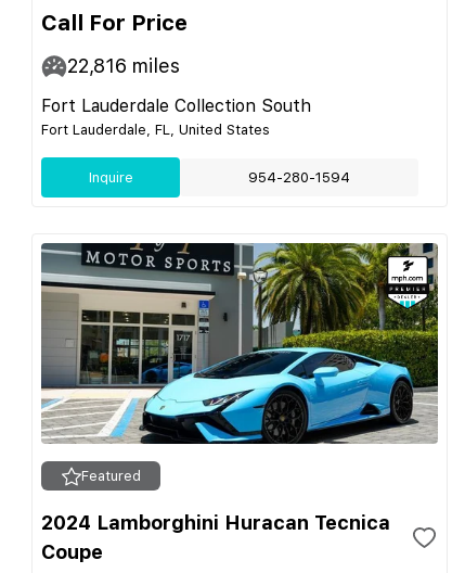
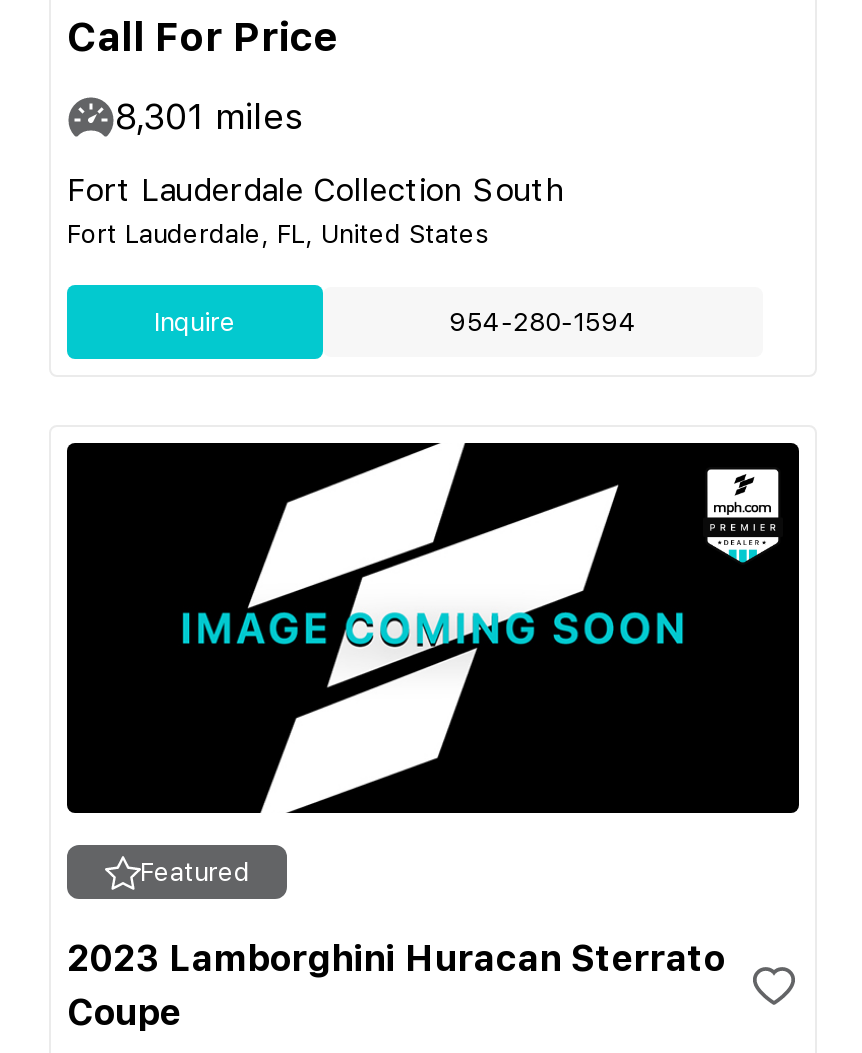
[67,54,180,77] 22,816 miles -> [115,95,303,137] 8,301 miles
[40,242,439,445] [image] -> [65,441,801,815] [image]
[41,511,390,534] 2024 Lamborghini Huracan Tecnica -> [67,937,725,979] 2023 Lamborghini Huracan Sterrato

